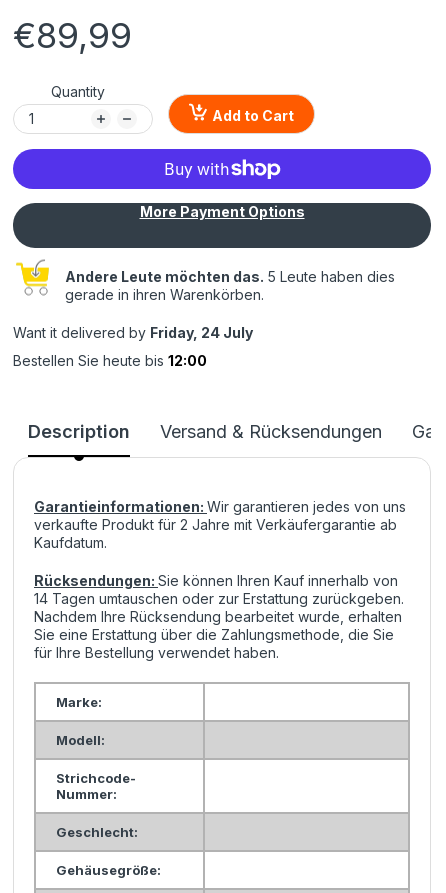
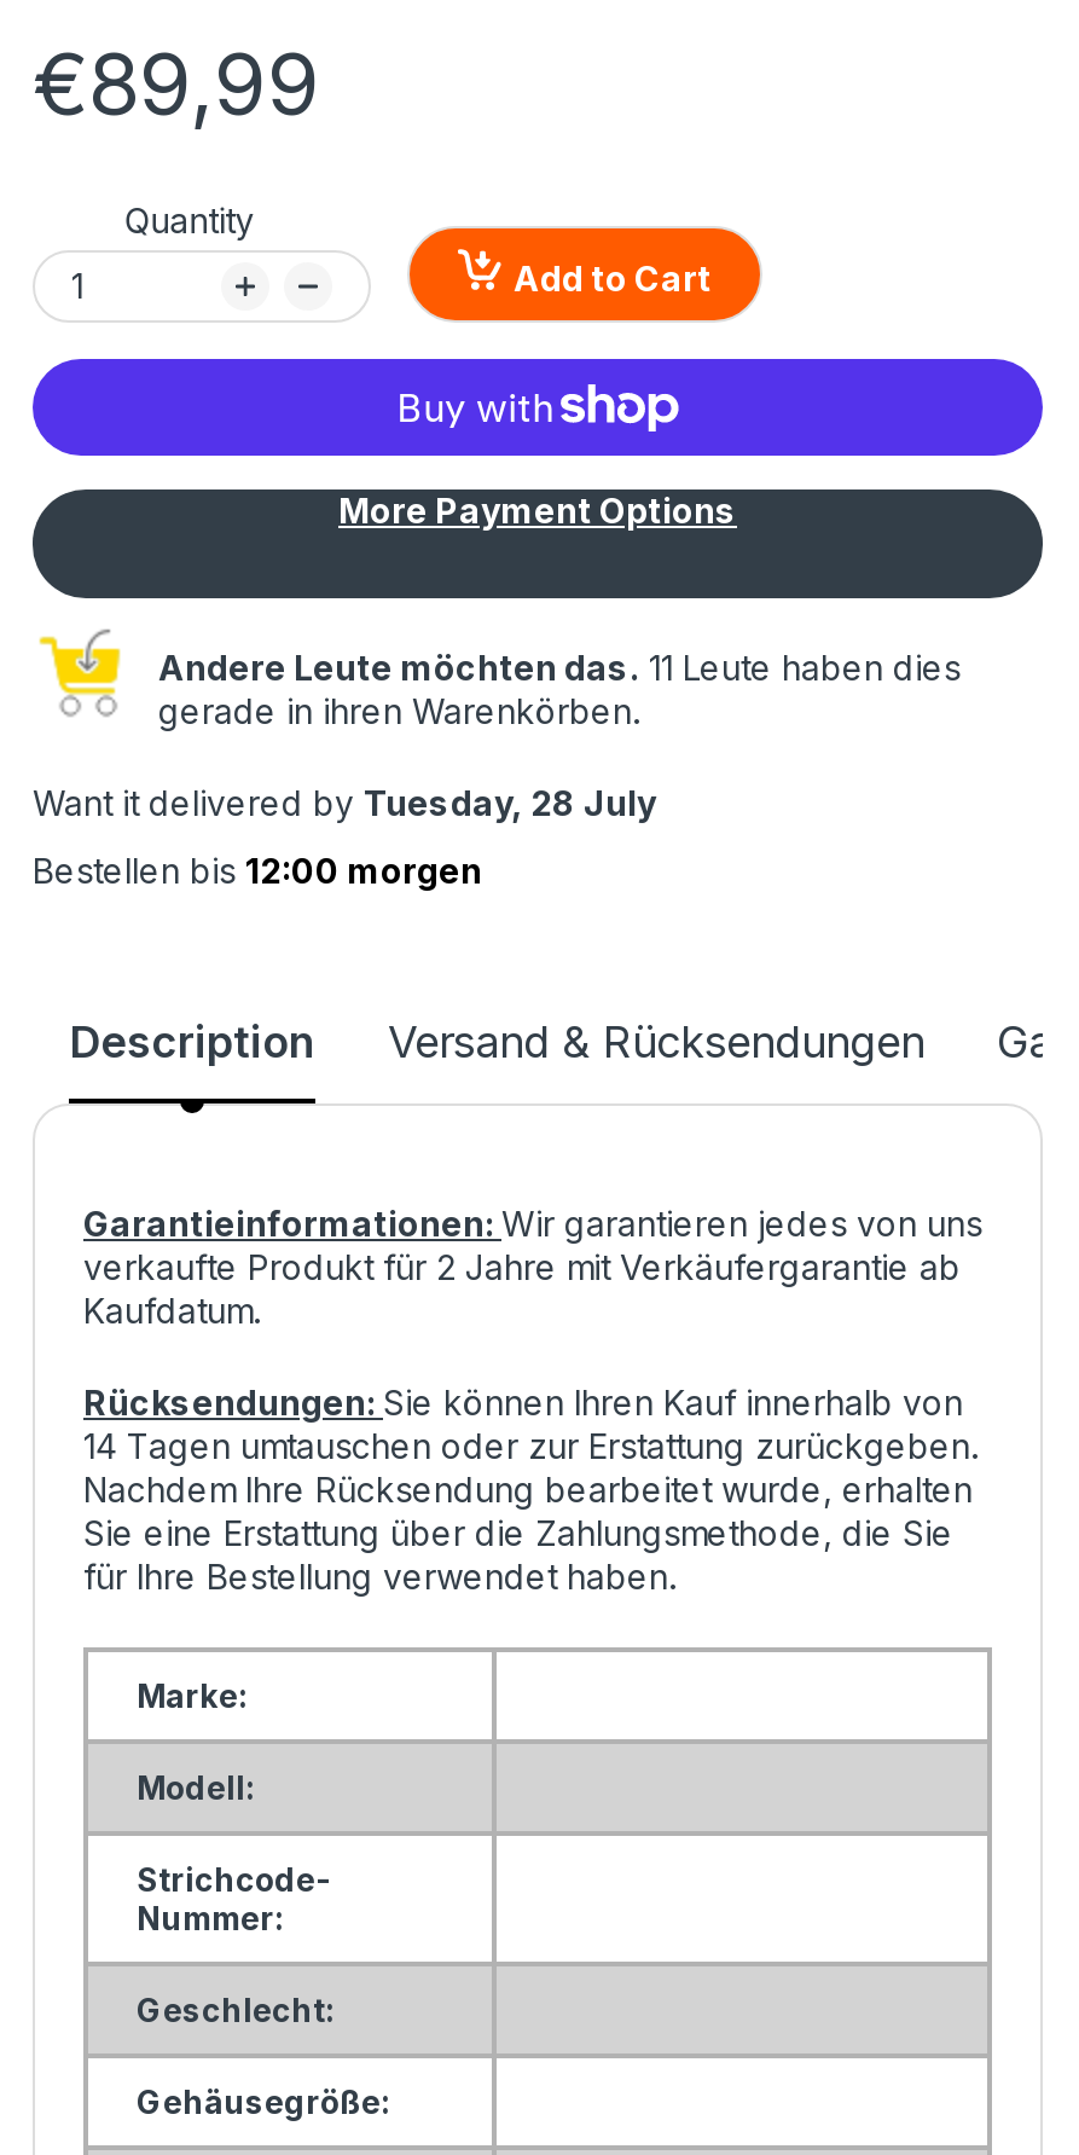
[65,268,395,285] Andere Leute möchten das. 5 Leute haben dies -> [158,646,961,687] Andere Leute möchten das. 11 Leute haben dies
[13,324,253,341] Want it delivered by Friday, 24 July -> [33,781,656,822] Want it delivered by Tuesday, 28 July
[13,352,207,369] Bestellen Sie heute bis 12:00 -> [33,849,482,890] Bestellen bis 12:00 morgen

